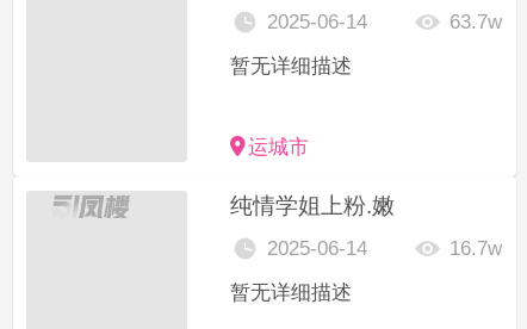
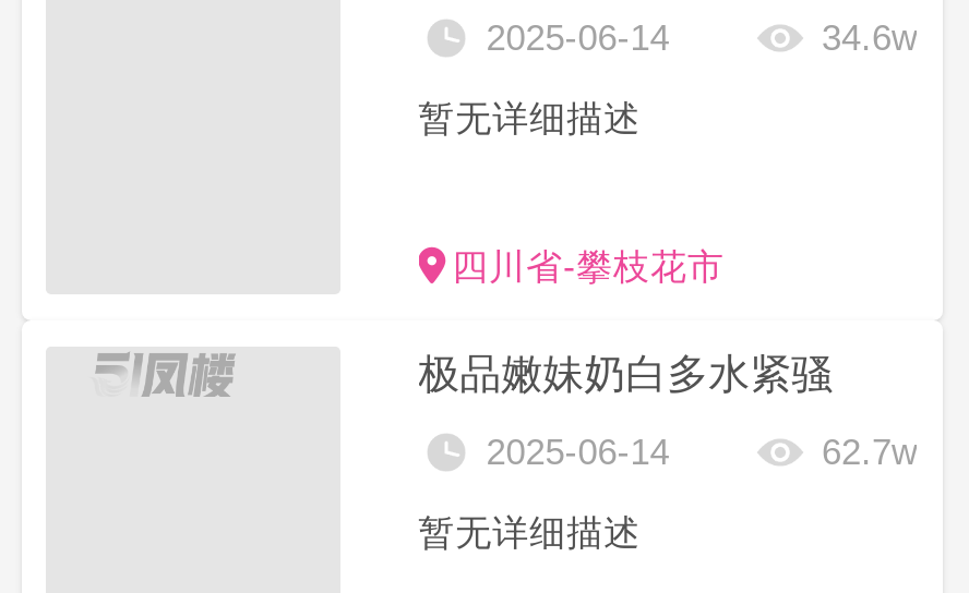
[450,11,502,33] 63.7w -> [821,18,917,59] 34.6w
[248,136,309,158] 运城市 -> [452,246,725,287] 四川省-攀枝花市
[230,193,394,218] 纯情学姐上粉.嫩 -> [418,350,833,396] 极品嫩妹奶白多水紧骚
[450,237,502,260] 16.7w -> [821,432,917,473] 62.7w

